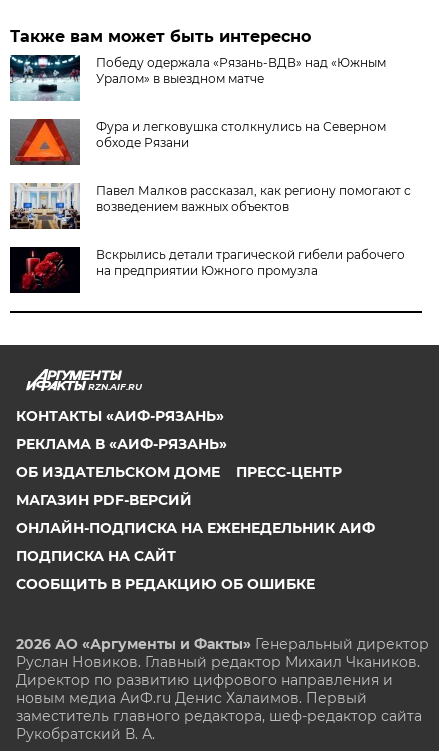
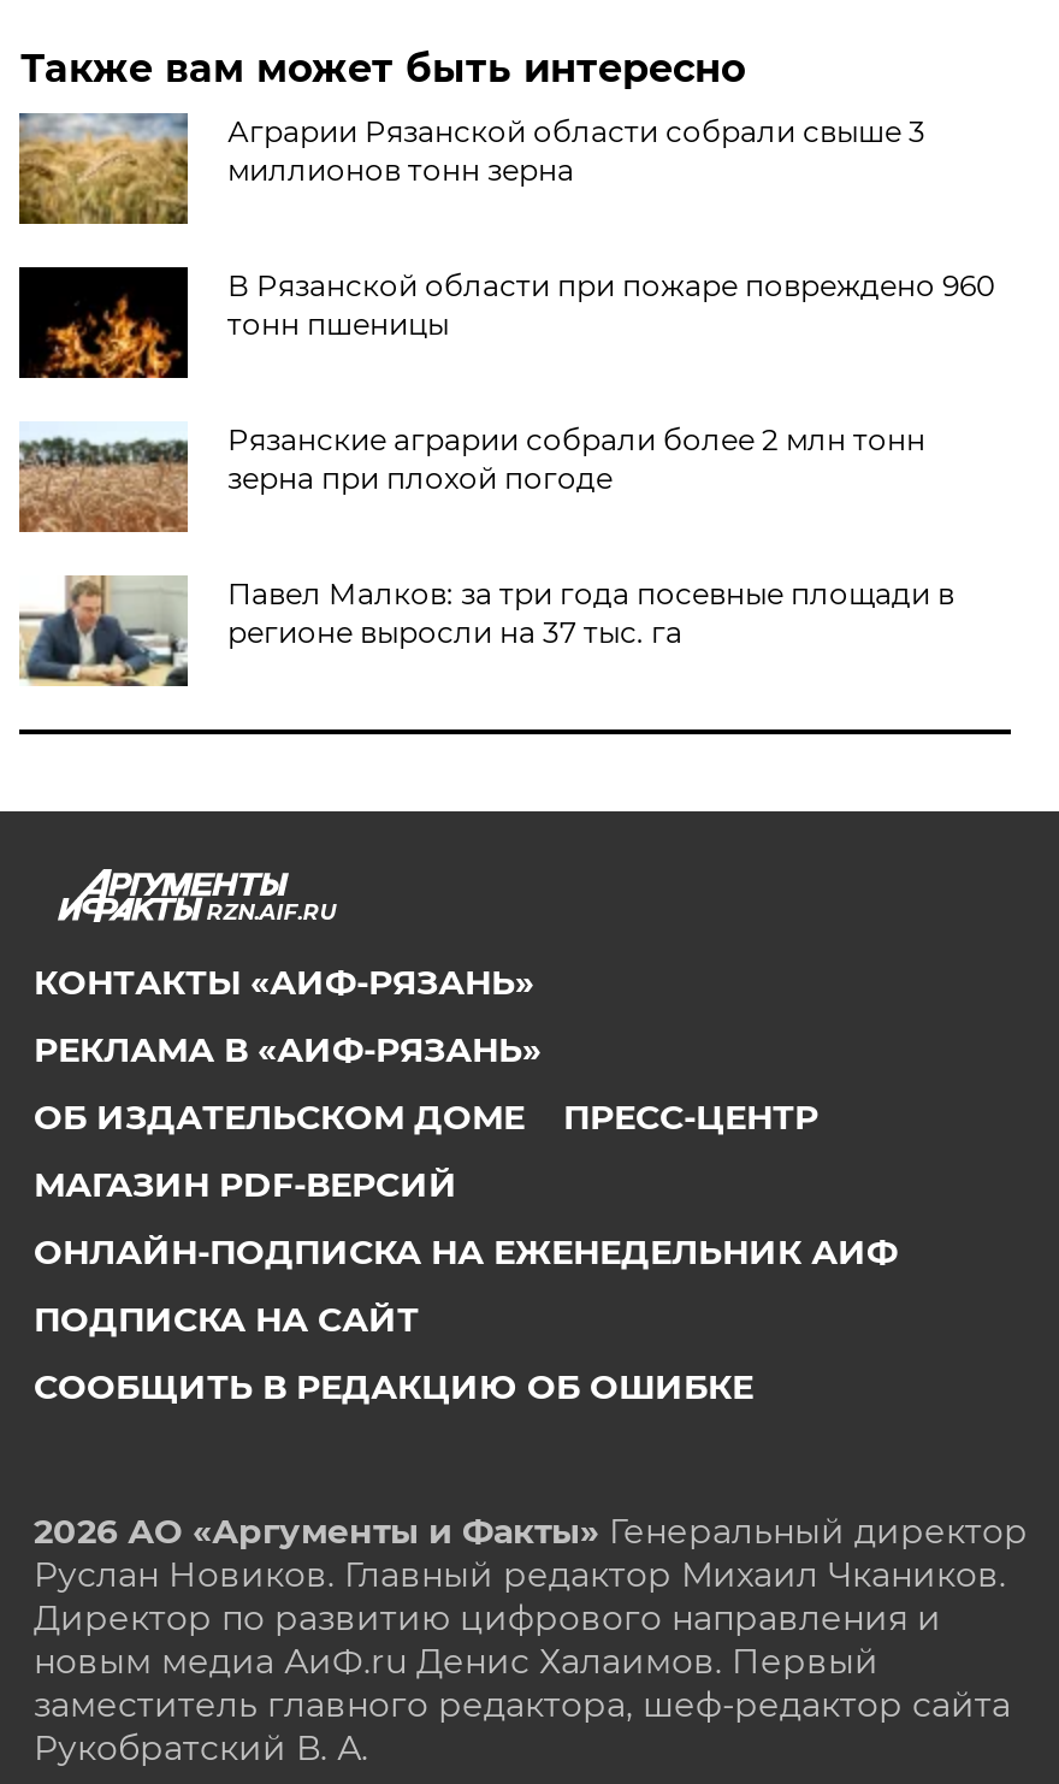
[9,54,386,102] [image] | Победу одержала «Рязань-ВДВ» над «Южным | Уралом» в выездном матче -> [17,113,925,226] [image] | Аграрии Рязанской области собрали свыше 3 | миллионов тонн зерна
[9,118,386,166] [image] | Фура и легковушка столкнулись на Северном | обходе Рязани -> [17,265,995,380] [image] | В Рязанской области при пожаре повреждено 960 | тонн пшеницы
[9,182,411,230] [image] | Павел Малков рассказал, как региону помогают с | возведением важных объектов -> [17,421,925,534] [image] | Рязанские аграрии собрали более 2 млн тонн | зерна при плохой погоде
[9,246,405,294] [image] | Вскрылись детали трагической гибели рабочего | на предприятии Южного промузла -> [19,573,954,689] [image] | Павел Малков: за три года посевные площади в | регионе выросли на 37 тыс. га

